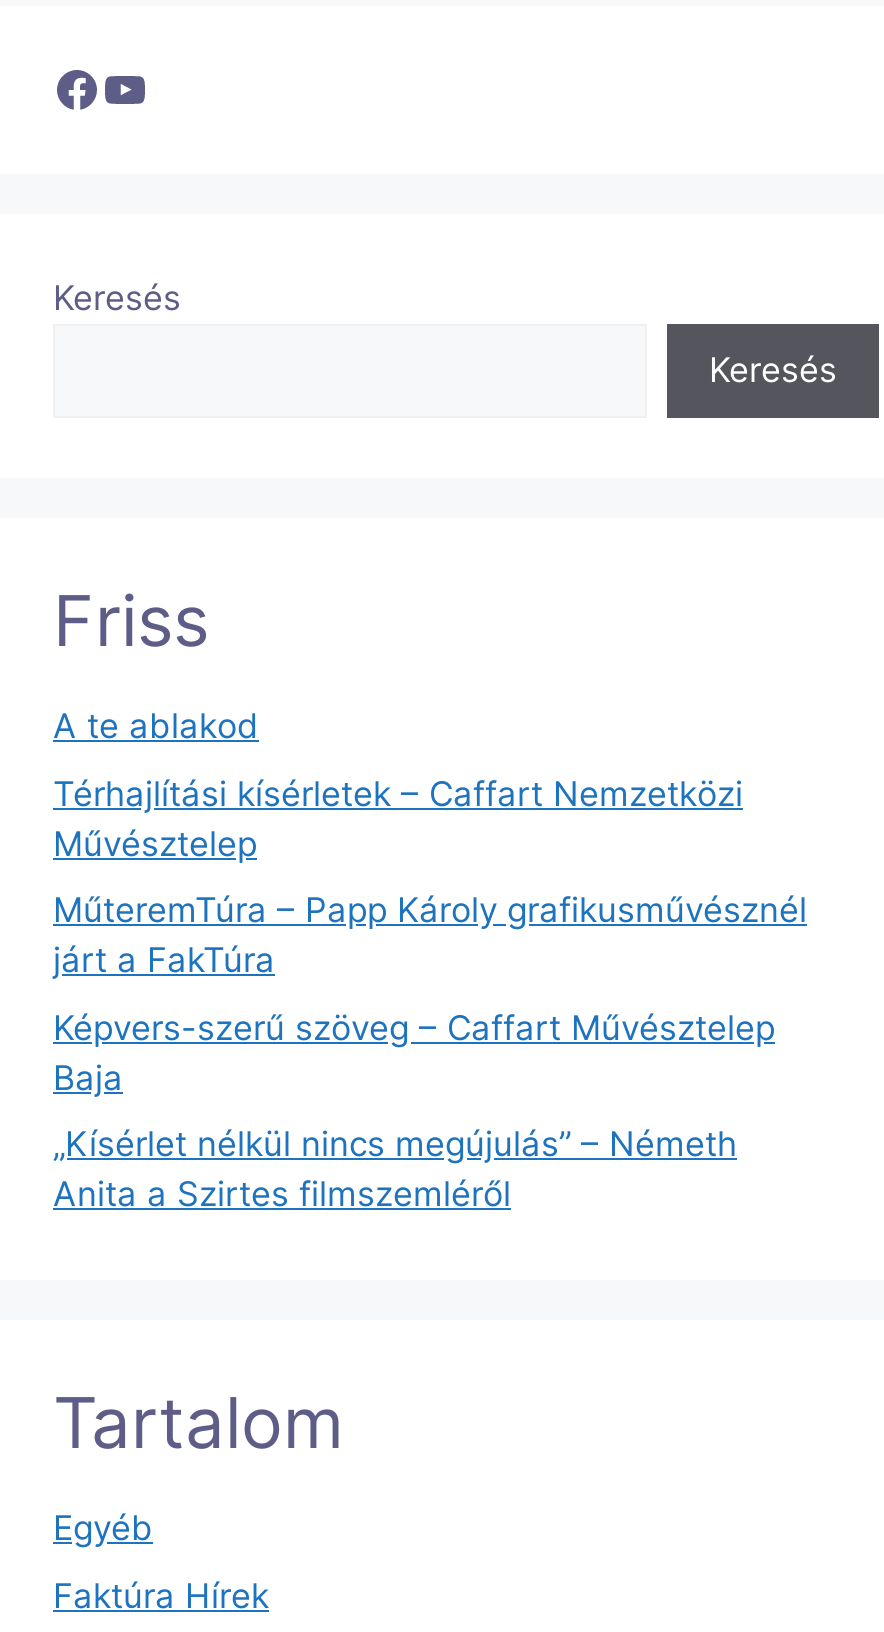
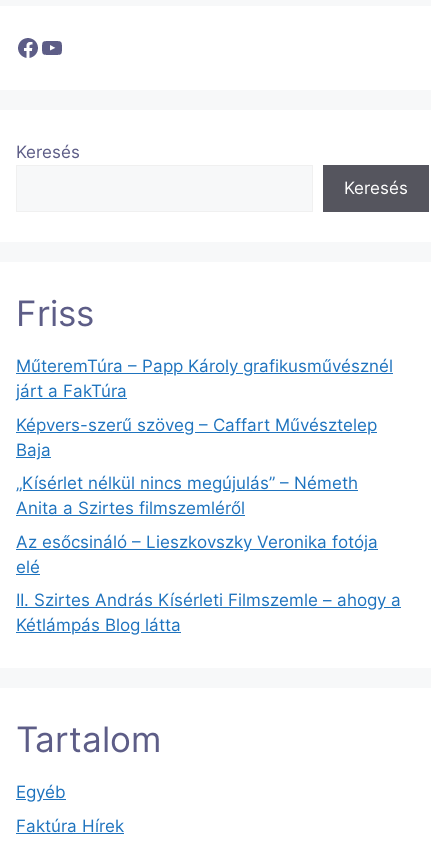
[53,706,743,863] A te ablakod | Térhajlítási kísérletek – Caffart Nemzetközi | Művésztelep -> none
moved [53,890,807,1214] -> [16,356,393,518]: MűteremTúra – Papp Károly grafikusművésznél | járt a FakTúra | Képvers-szerű szöveg – Caffart Művésztelep | Baja | „Kísérlet nélkül nincs megújulás” – Németh | Anita a Szirtes filmszemléről
none -> [16,532,401,635] Az esőcsináló – Lieszkovszky Veronika fotója | elé | II. Szirtes András Kísérleti Filmszemle – ahogy a | Kétlámpás Blog látta

